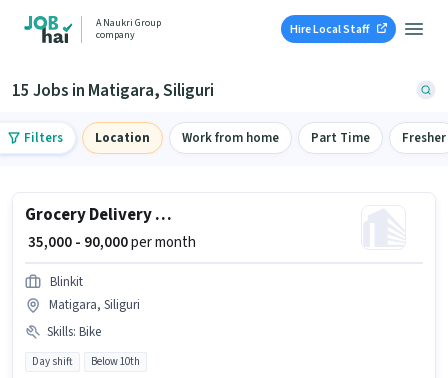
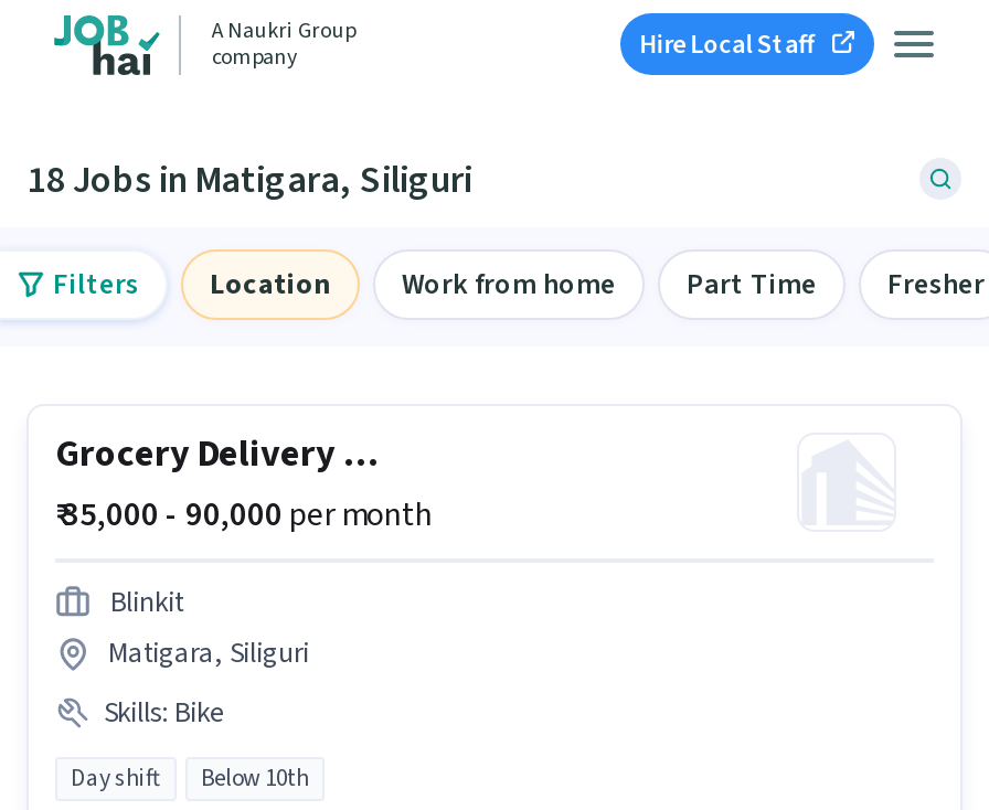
[12,79,214,103] 15 Jobs in Matigara, Siliguri -> [26,155,472,208] 18 Jobs in Matigara, Siliguri

